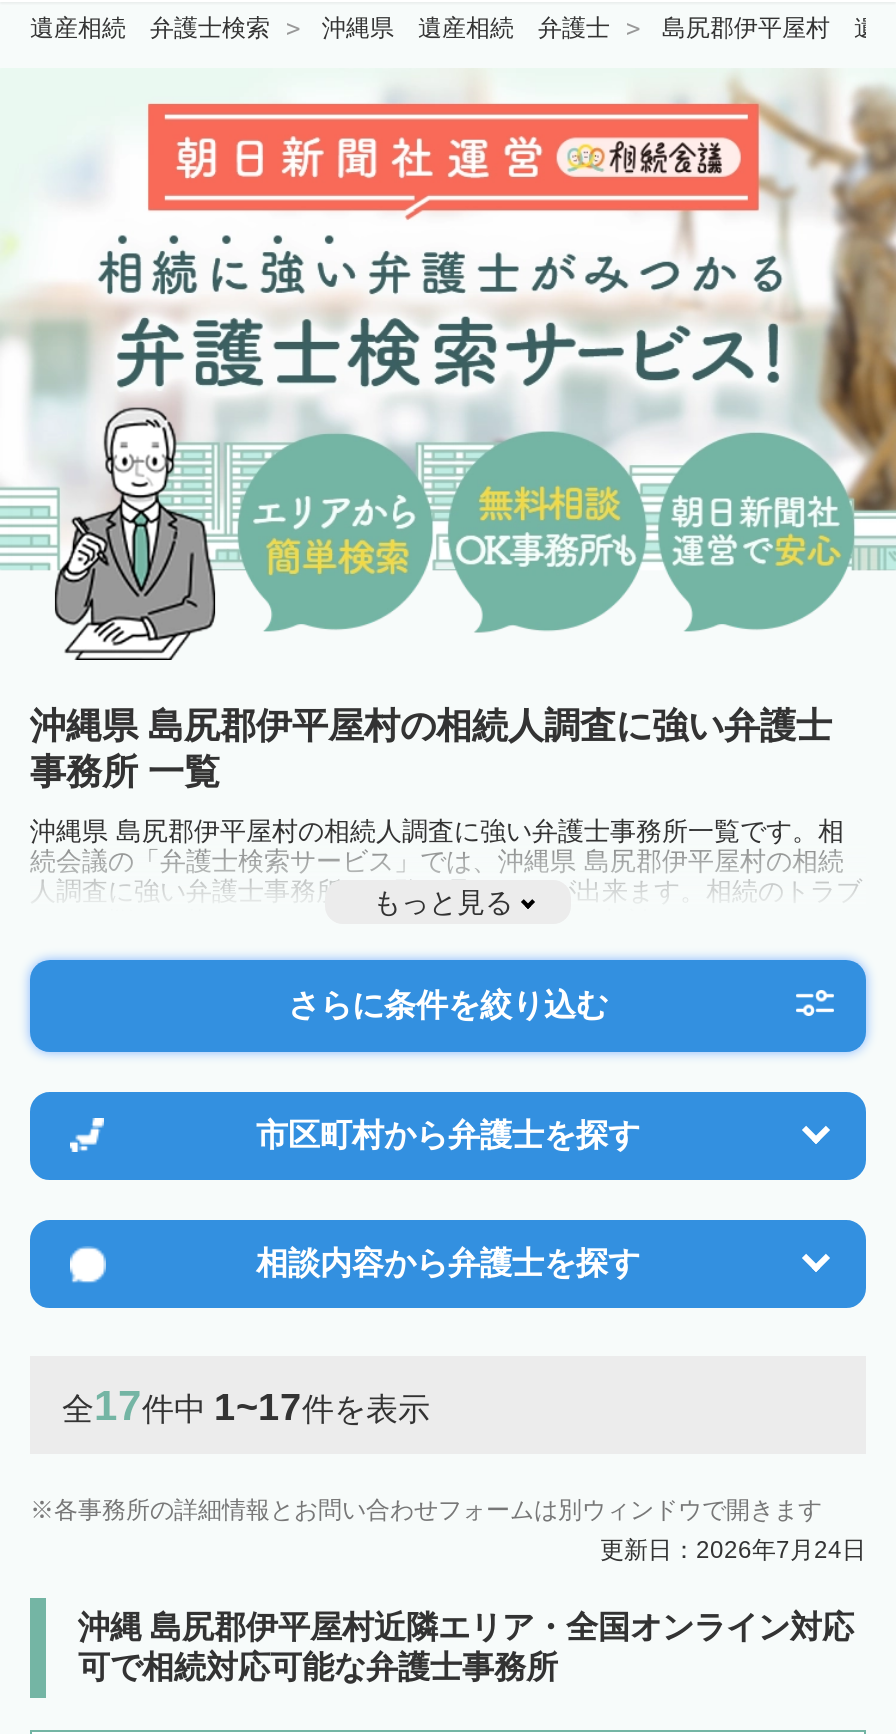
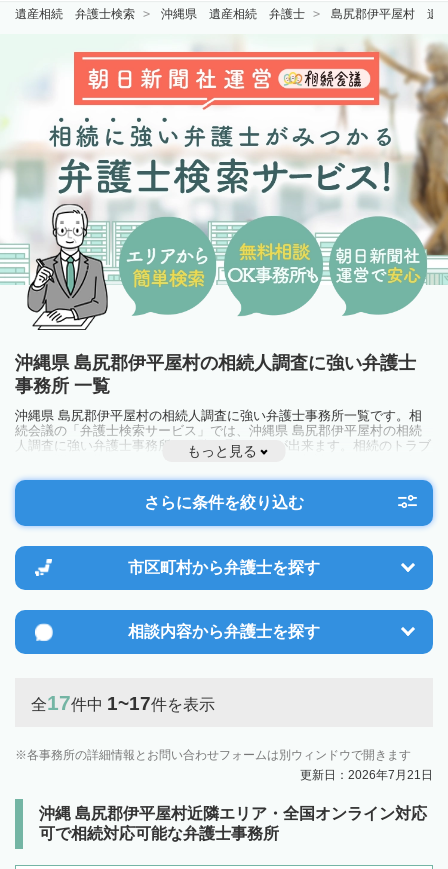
[600,1536,866,1564] 更新日：2026年7月24日 -> [300,768,433,782] 更新日：2026年7月21日

